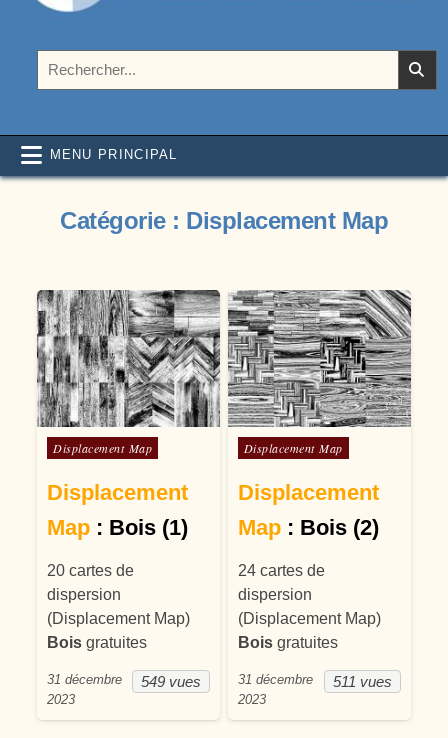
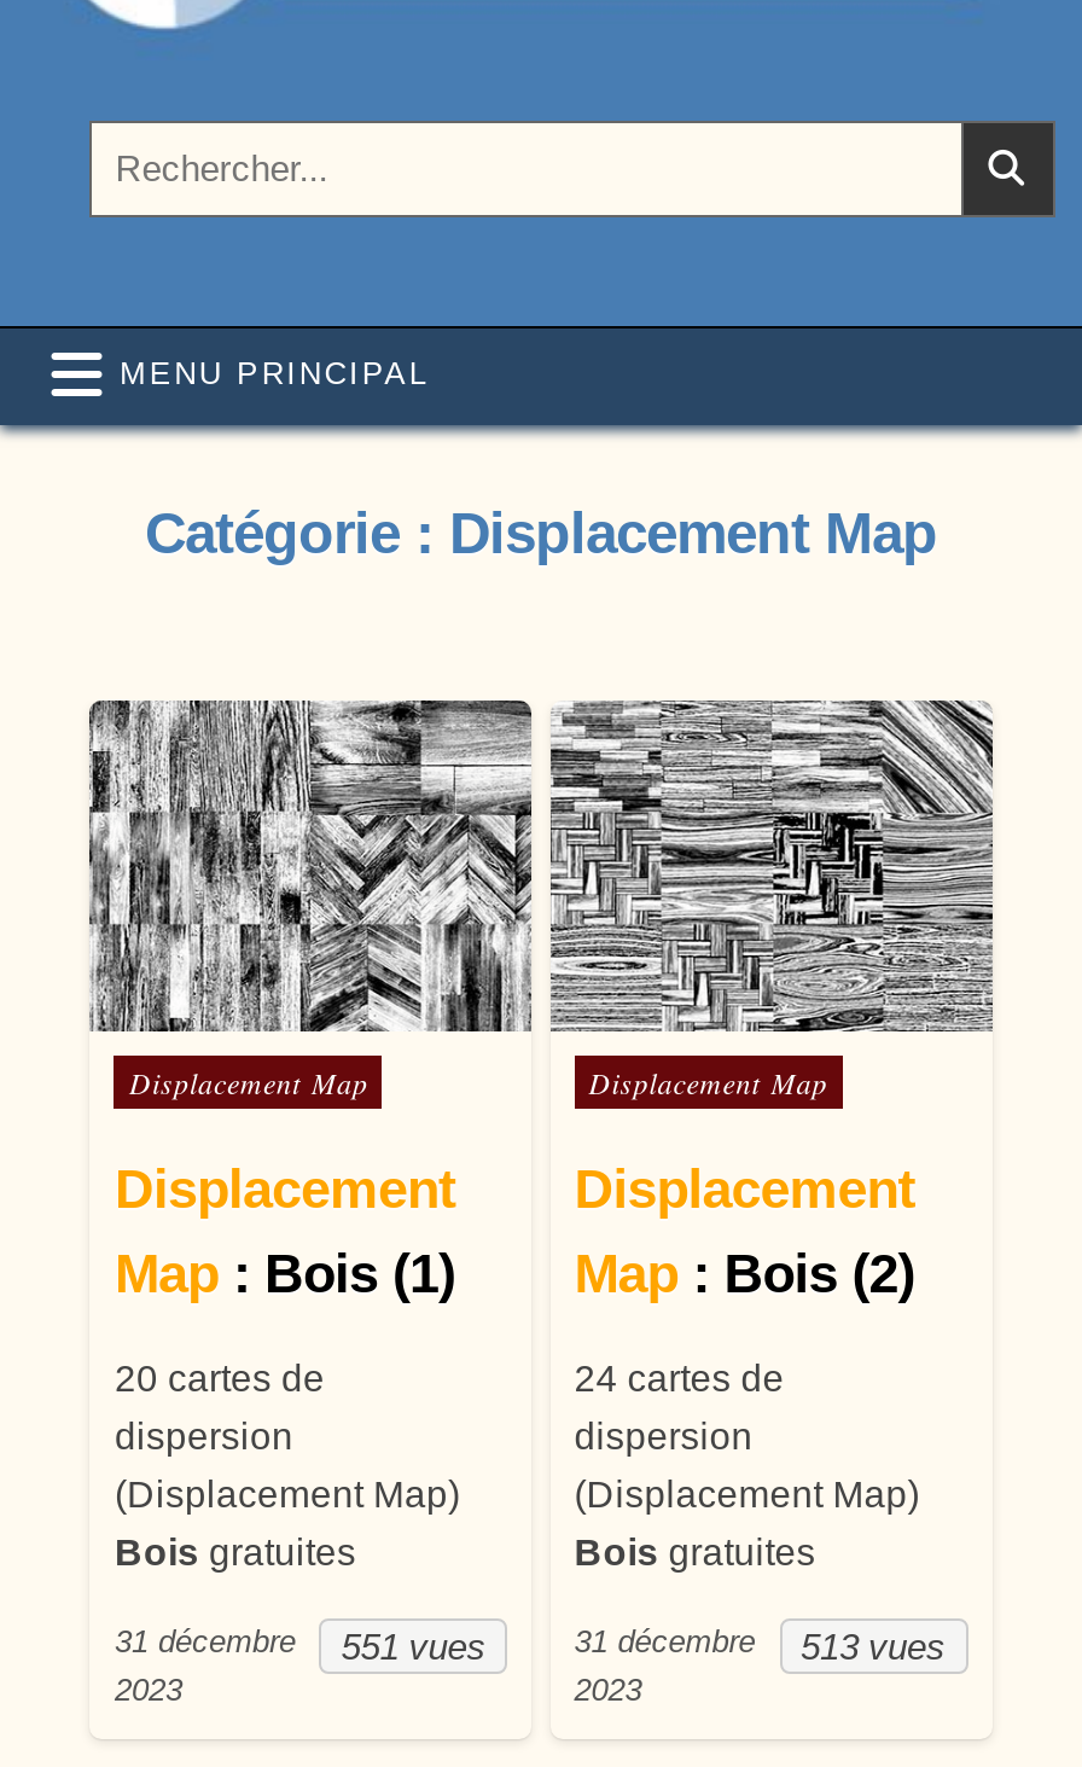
[47,672,201,690] 31 décembre 549 vues -> [115,1624,486,1667] 31 décembre 551 vues
[238,672,391,690] 31 décembre 511 vues -> [574,1624,946,1667] 31 décembre 513 vues

